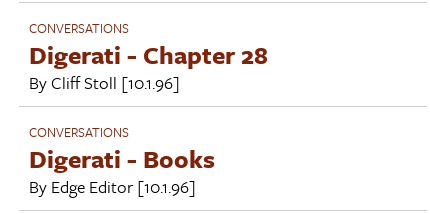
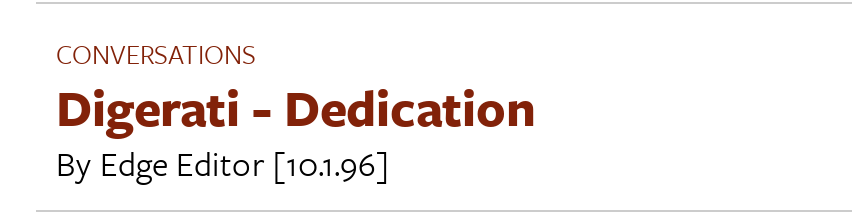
[29,37,268,176] Digerati - Chapter 28 | By Cliff Stoll [10.1.96] | CONVERSATIONS | Digerati - Books -> [56,71,536,141] Digerati - Dedication

